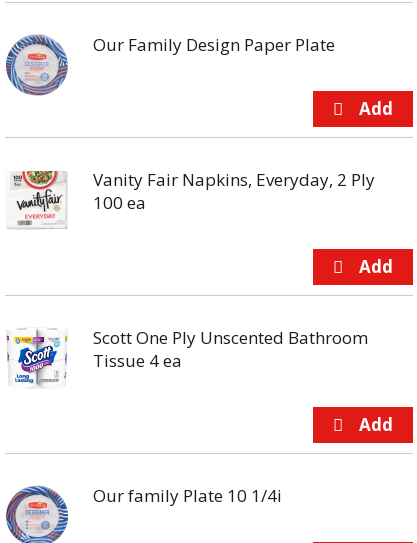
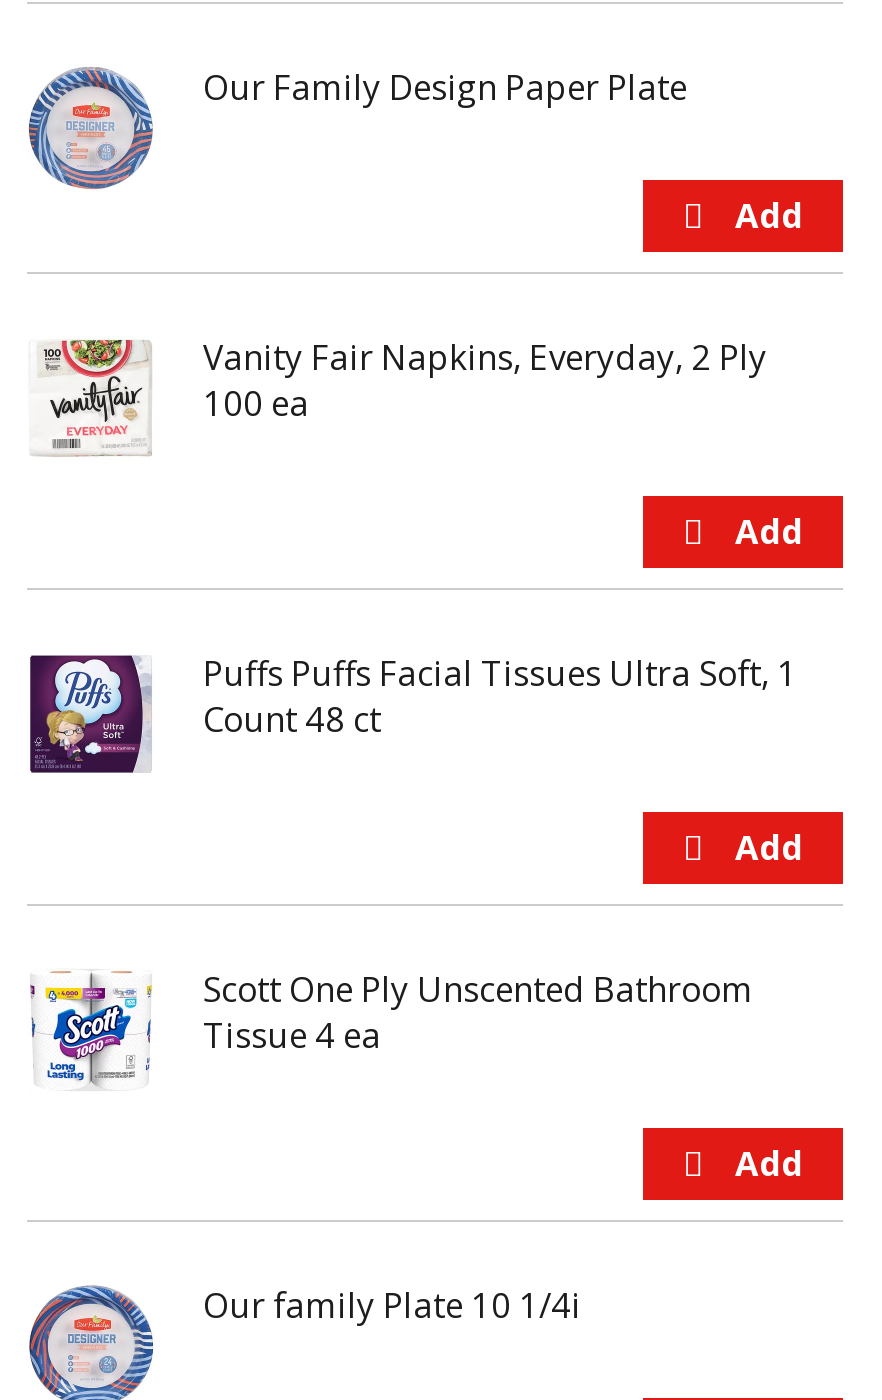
none -> [29,650,797,774] [image] | Puffs Puffs Facial Tissues Ultra Soft, 1 | Count 48 ct

